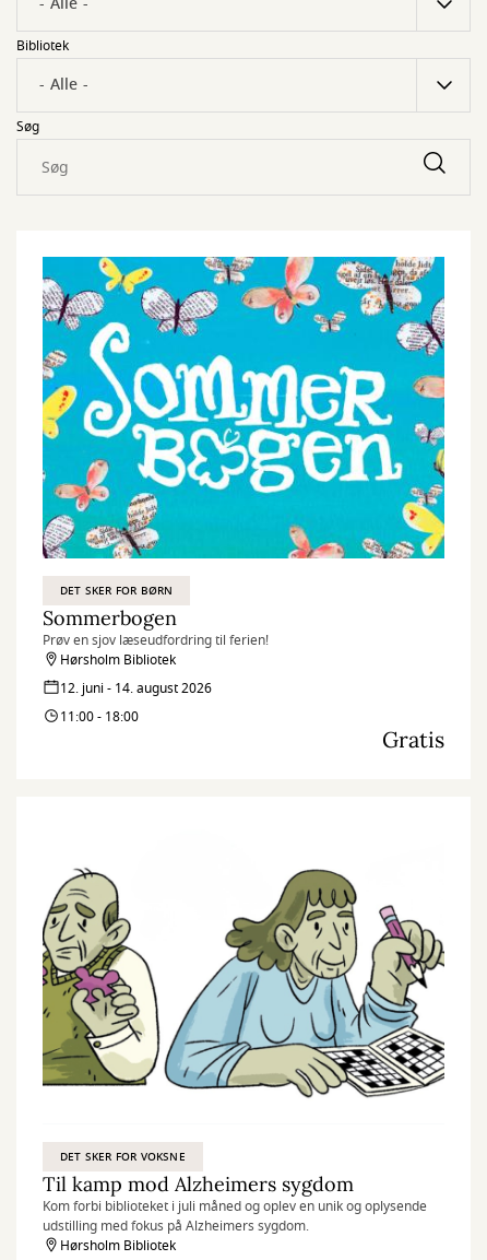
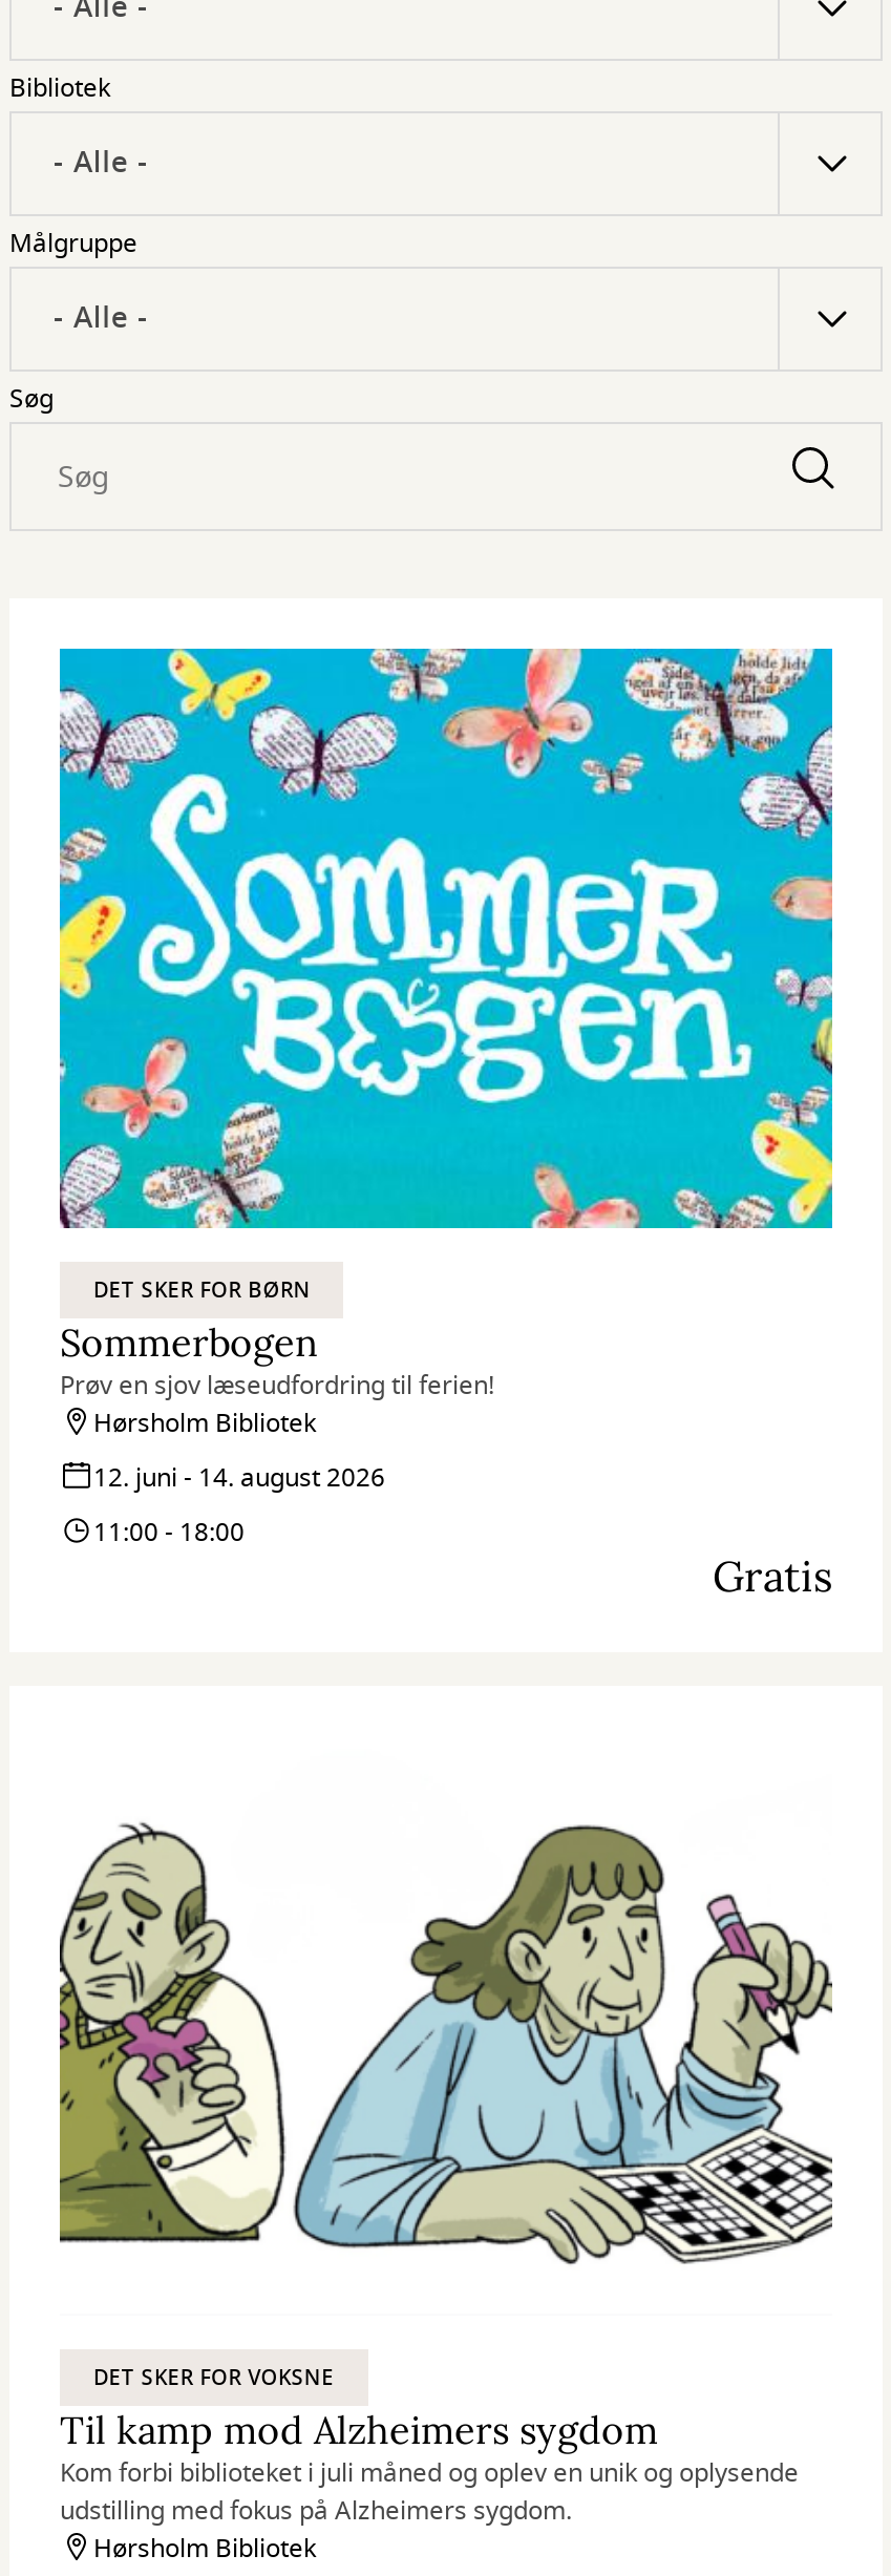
none -> [9,225,137,262] Målgruppe

